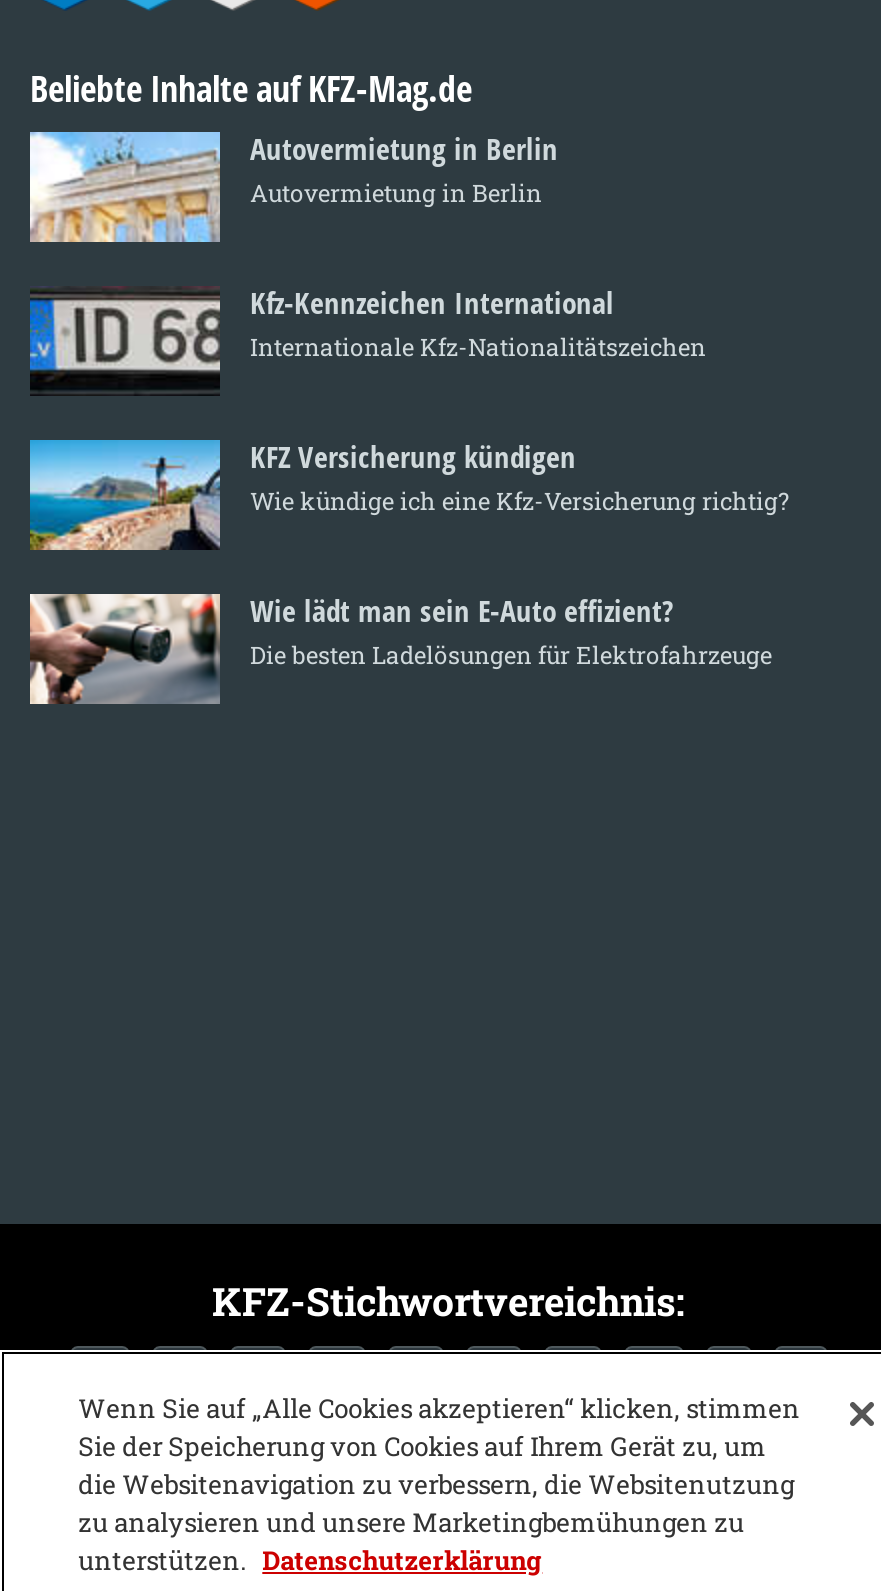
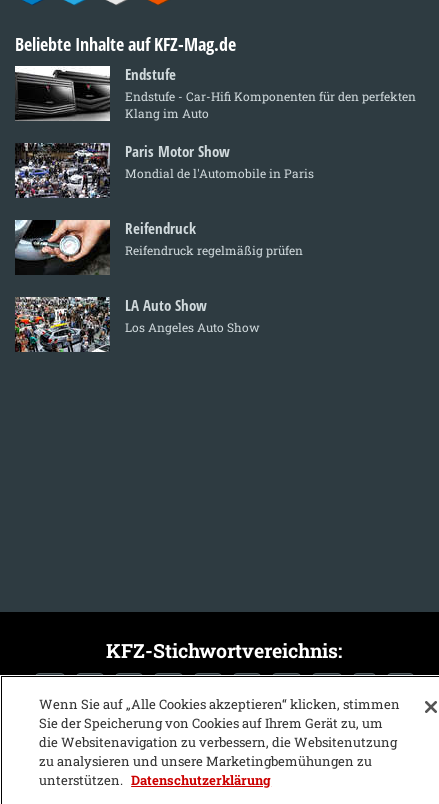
[28,129,558,242] [image] | Autovermietung in Berlin | Autovermietung in Berlin -> [15,64,416,121] [image] | Endstufe | Endstufe - Car-Hifi Komponenten für den perfekten | Klang im Auto
[28,283,706,396] [image] | Kfz-Kennzeichen International | Internationale Kfz-Nationalitätszeichen -> [14,141,314,199] [image] | Paris Motor Show | Mondial de l'Automobile in Paris
[28,437,790,552] [image] | KFZ Versicherung kündigen | Wie kündige ich eine Kfz-Versicherung richtig? -> [14,218,303,275] [image] | Reifendruck | Reifendruck regelmäßig prüfen
[28,591,772,706] [image] | Wie lädt man sein E-Auto effizient? | Die besten Ladelösungen für Elektrofahrzeuge -> [15,295,260,352] [image] | LA Auto Show | Los Angeles Auto Show

